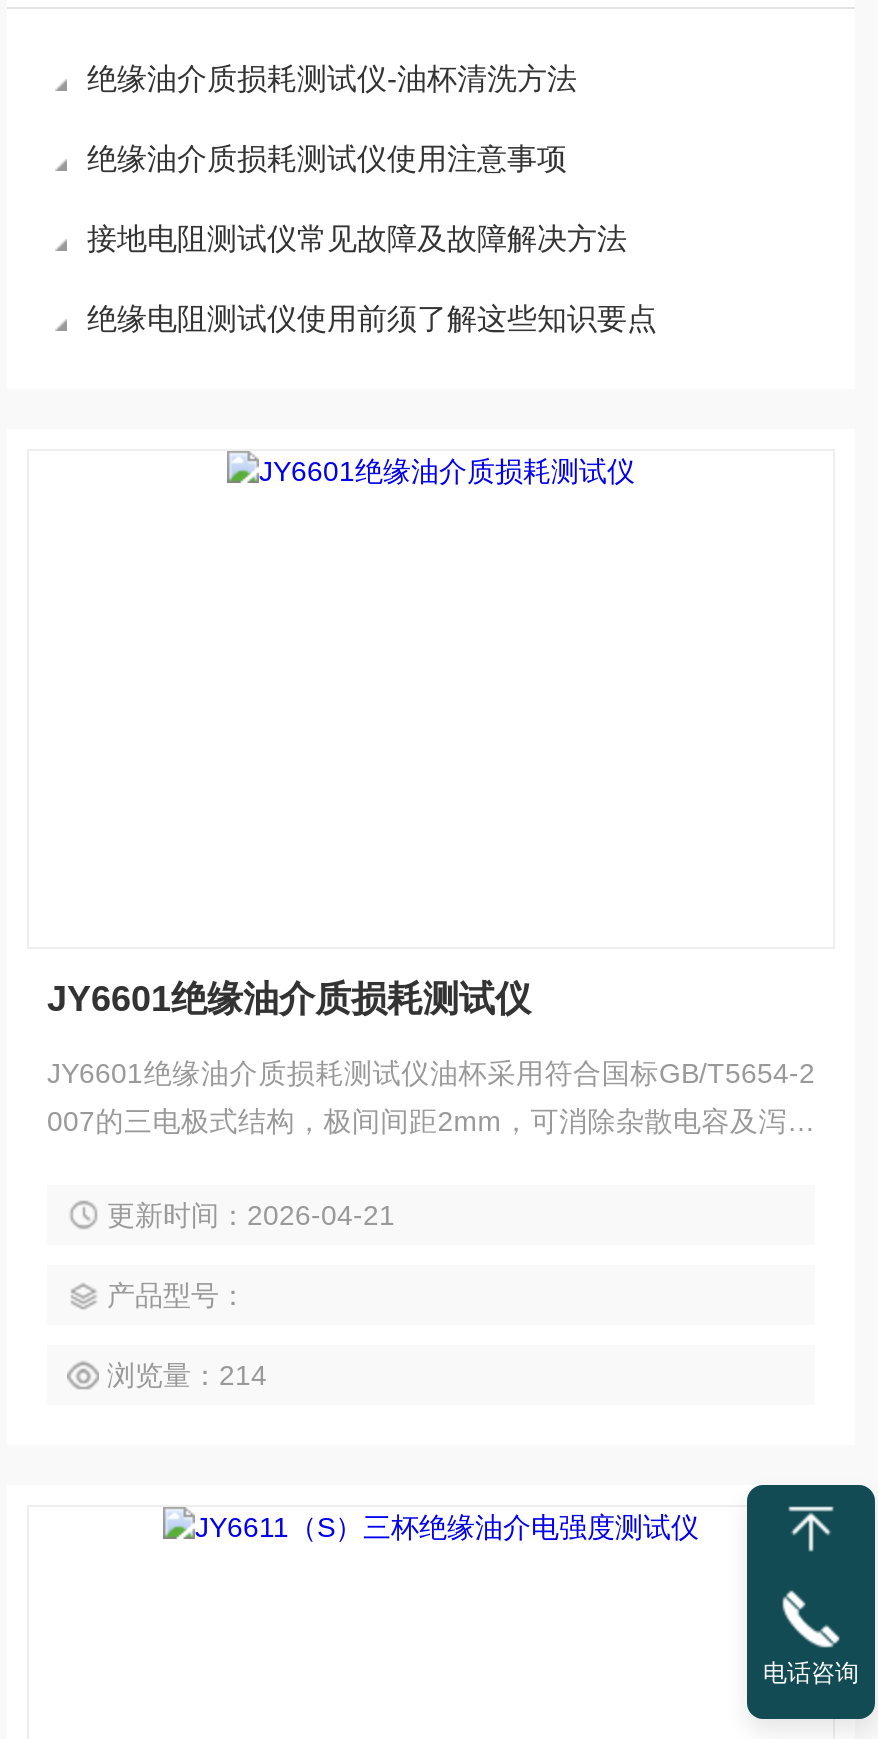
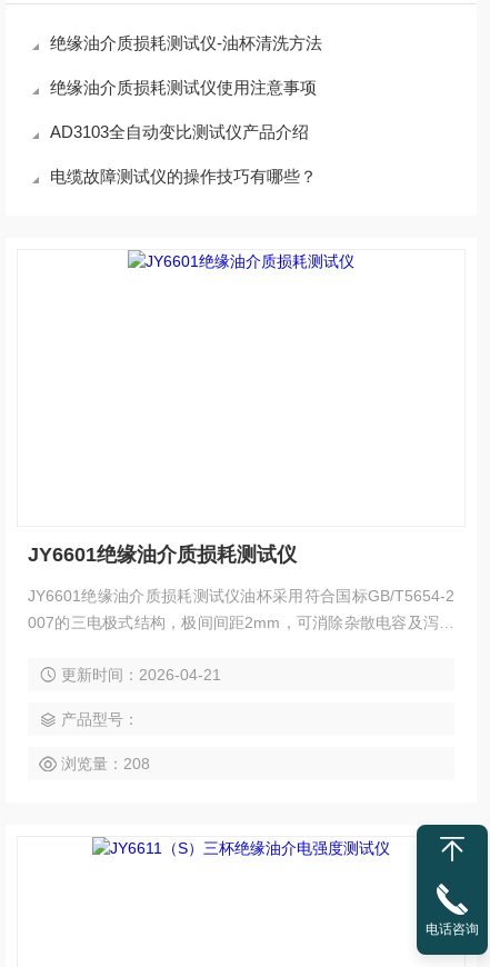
[87,221,627,255] 接地电阻测试仪常见故障及故障解决方法 -> [50,122,309,141] AD3103全自动变比测试仪产品介绍
[87,301,657,335] 绝缘电阻测试仪使用前须了解这些知识要点 -> [50,167,317,186] 电缆故障测试仪的操作技巧有哪些？
[107,1359,267,1391] 浏览量：214 -> [61,755,150,772] 浏览量：208

